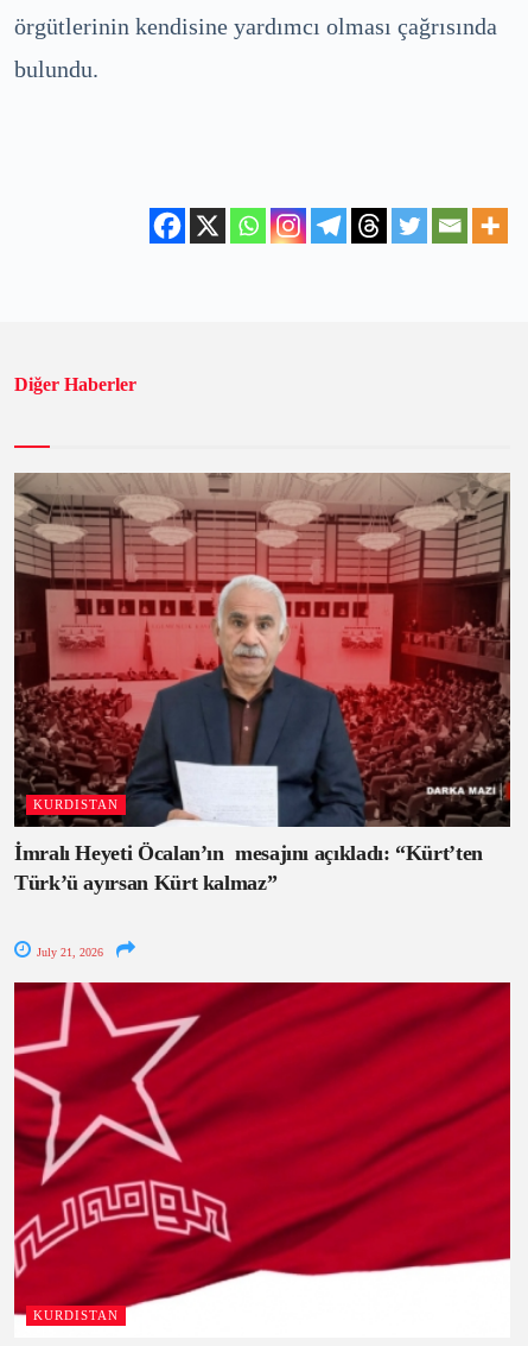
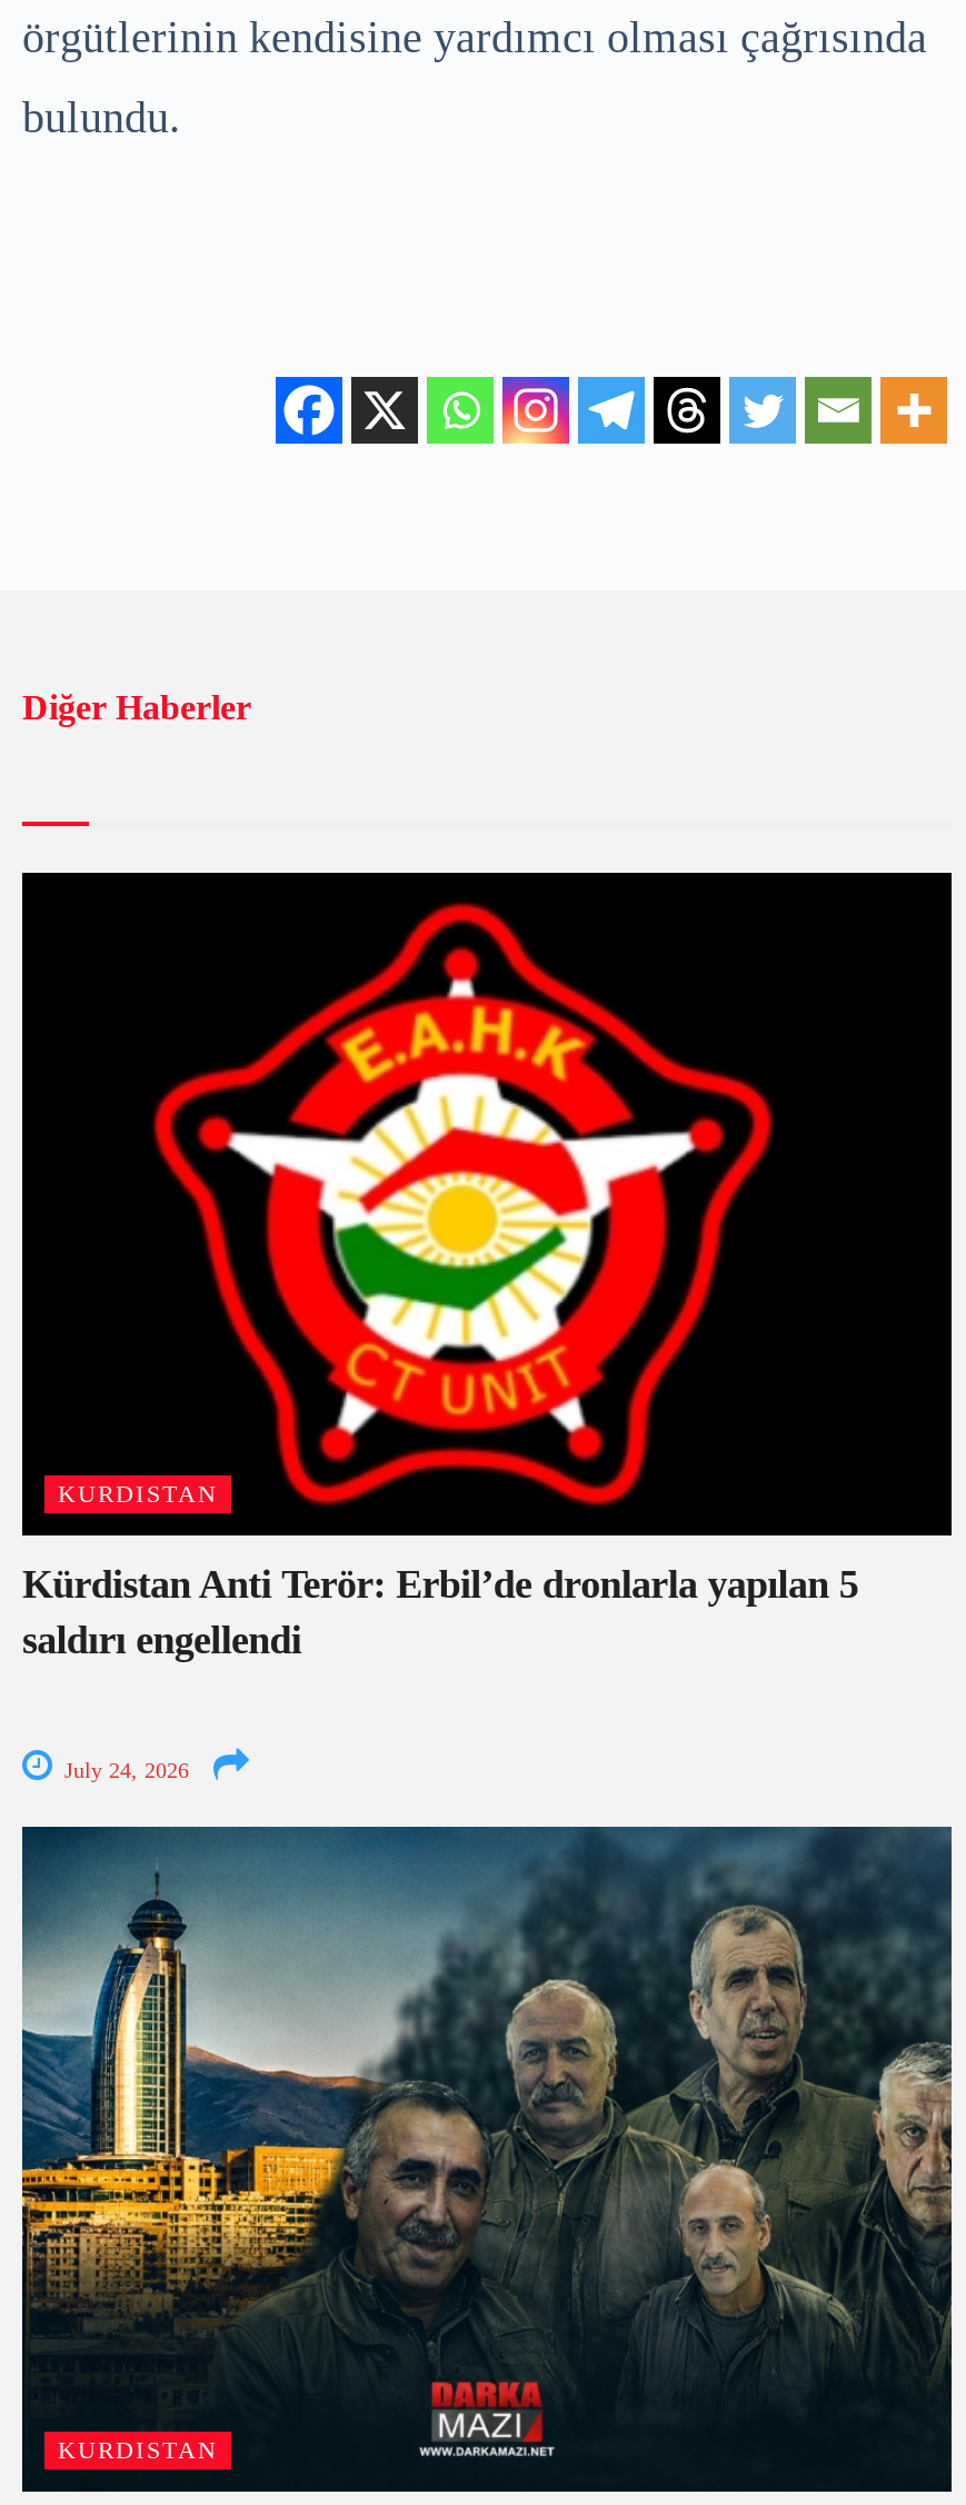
[13,472,511,895] [image] | İmralı Heyeti Öcalan’ın mesajını açıkladı: “Kürt’ten | Türk’ü ayırsan Kürt kalmaz” -> [20,871,954,1663] [image] | Kürdistan Anti Terör: Erbil’de dronlarla yapılan 5 | saldırı engellendi
[33,946,103,959] July 21, 2026 -> [58,1759,189,1783] July 24, 2026
[13,981,511,1338] [image] -> [20,1825,954,2494] [image]

